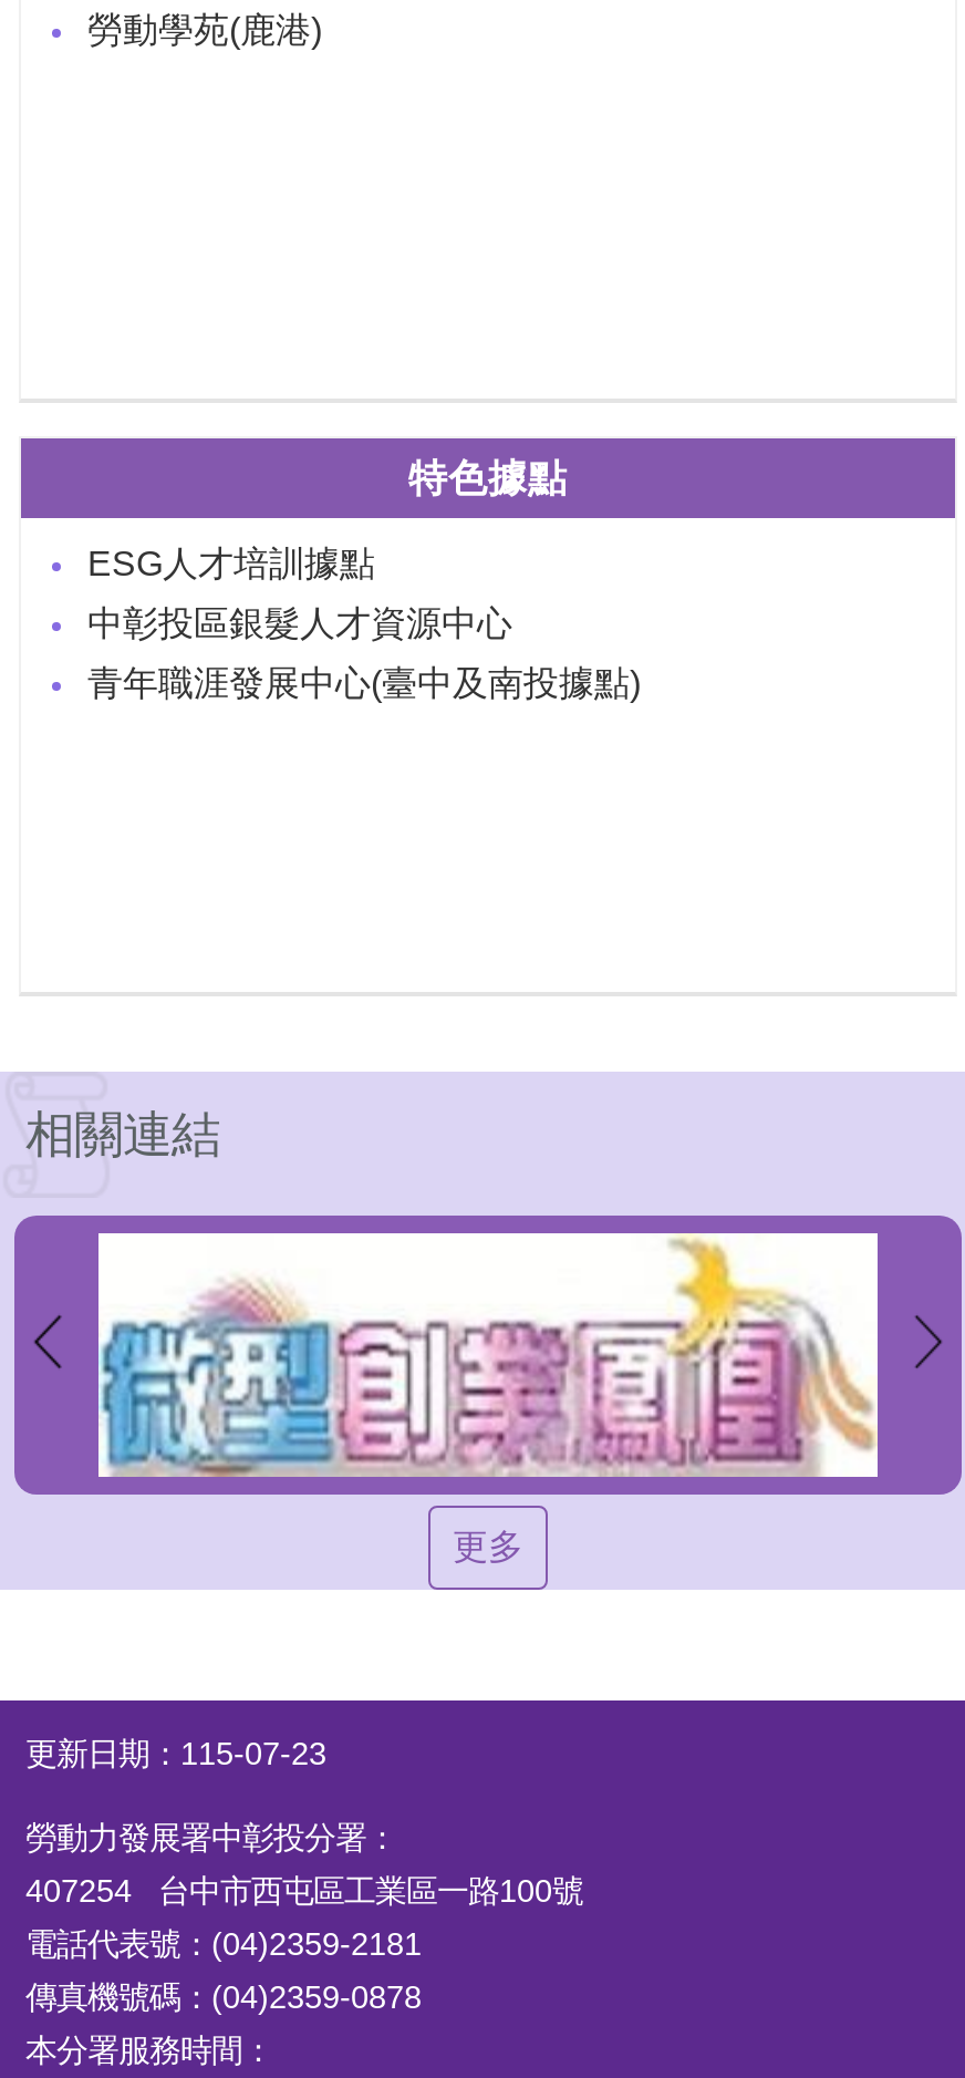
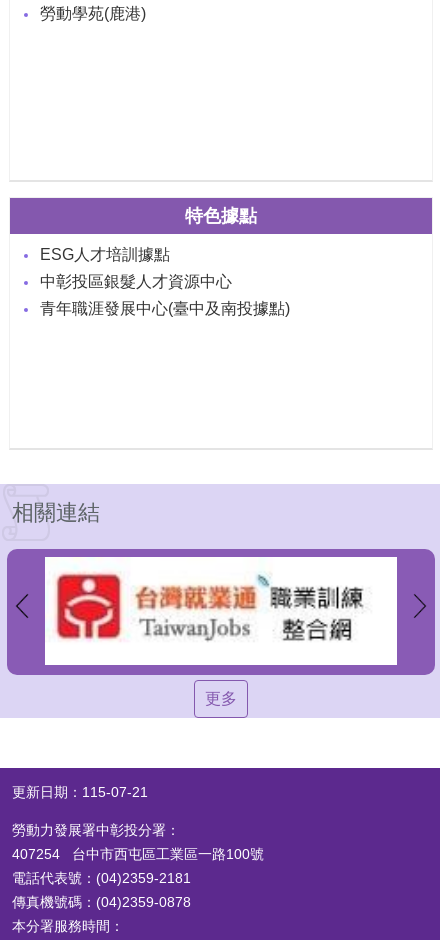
[98,1233,878,1479] [image] -> [45,557,397,667] [image]
[25,1736,326,1771] 更新日期：115-07-23 -> [12,784,148,800] 更新日期：115-07-21

